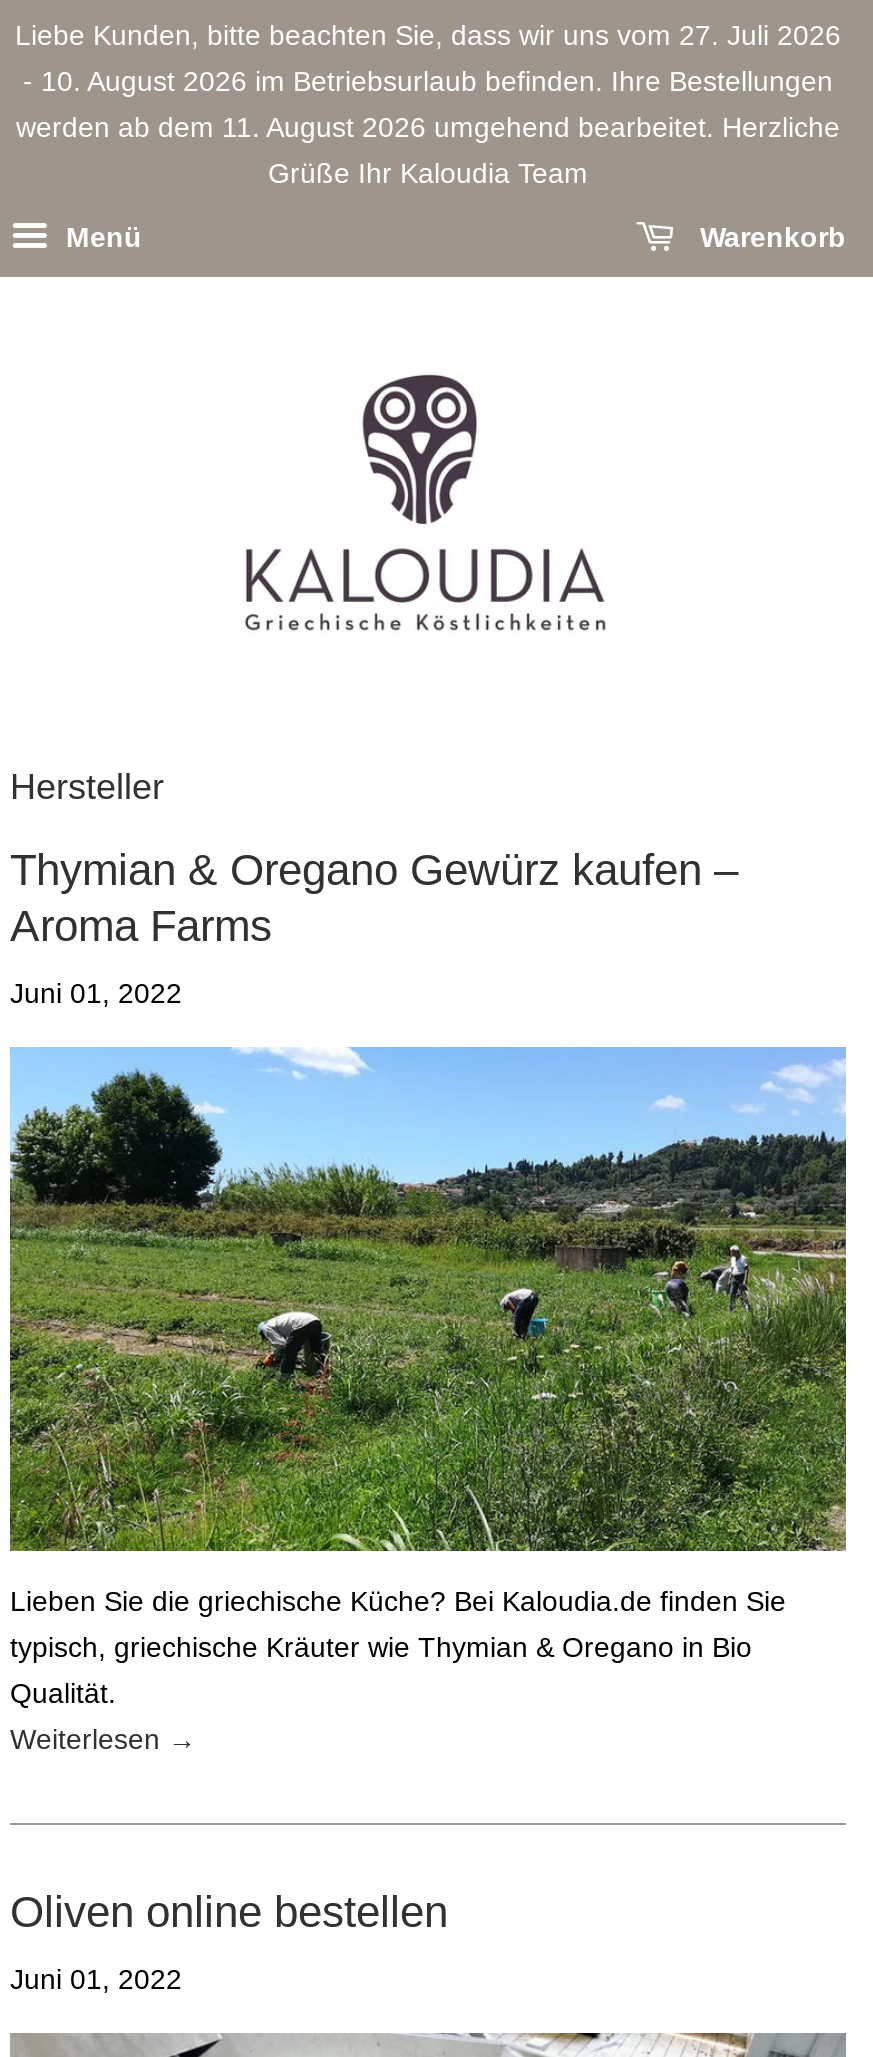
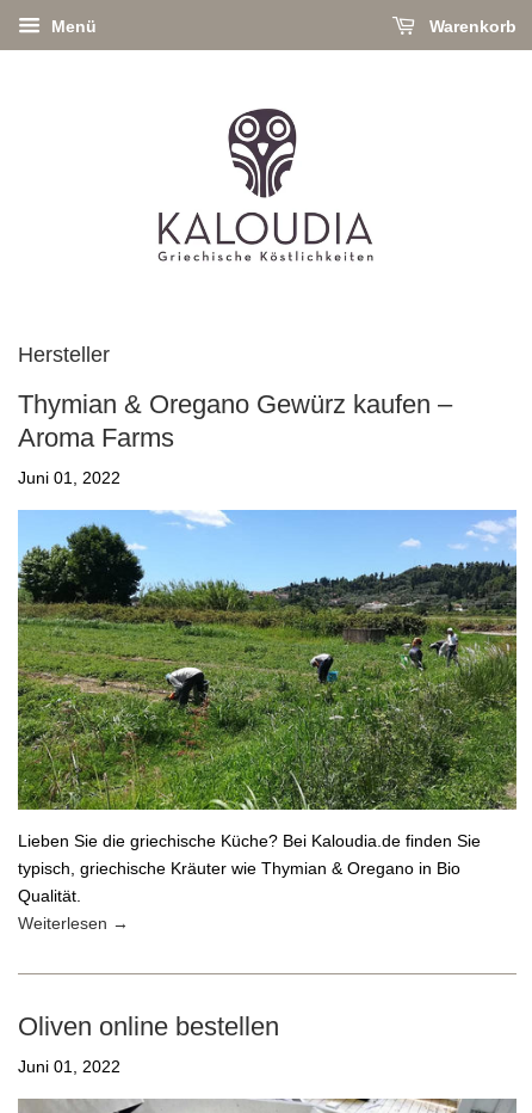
[15,19,841,189] Liebe Kunden, bitte beachten Sie, dass wir uns vom 27. Juli 2026 | - 10. August 2026 im Betriebsurlaub befinden. Ihre Bestellungen | werden ab dem 11. August 2026 umgehend bearbeitet. Herzliche | Grüße Ihr Kaloudia Team -> none

